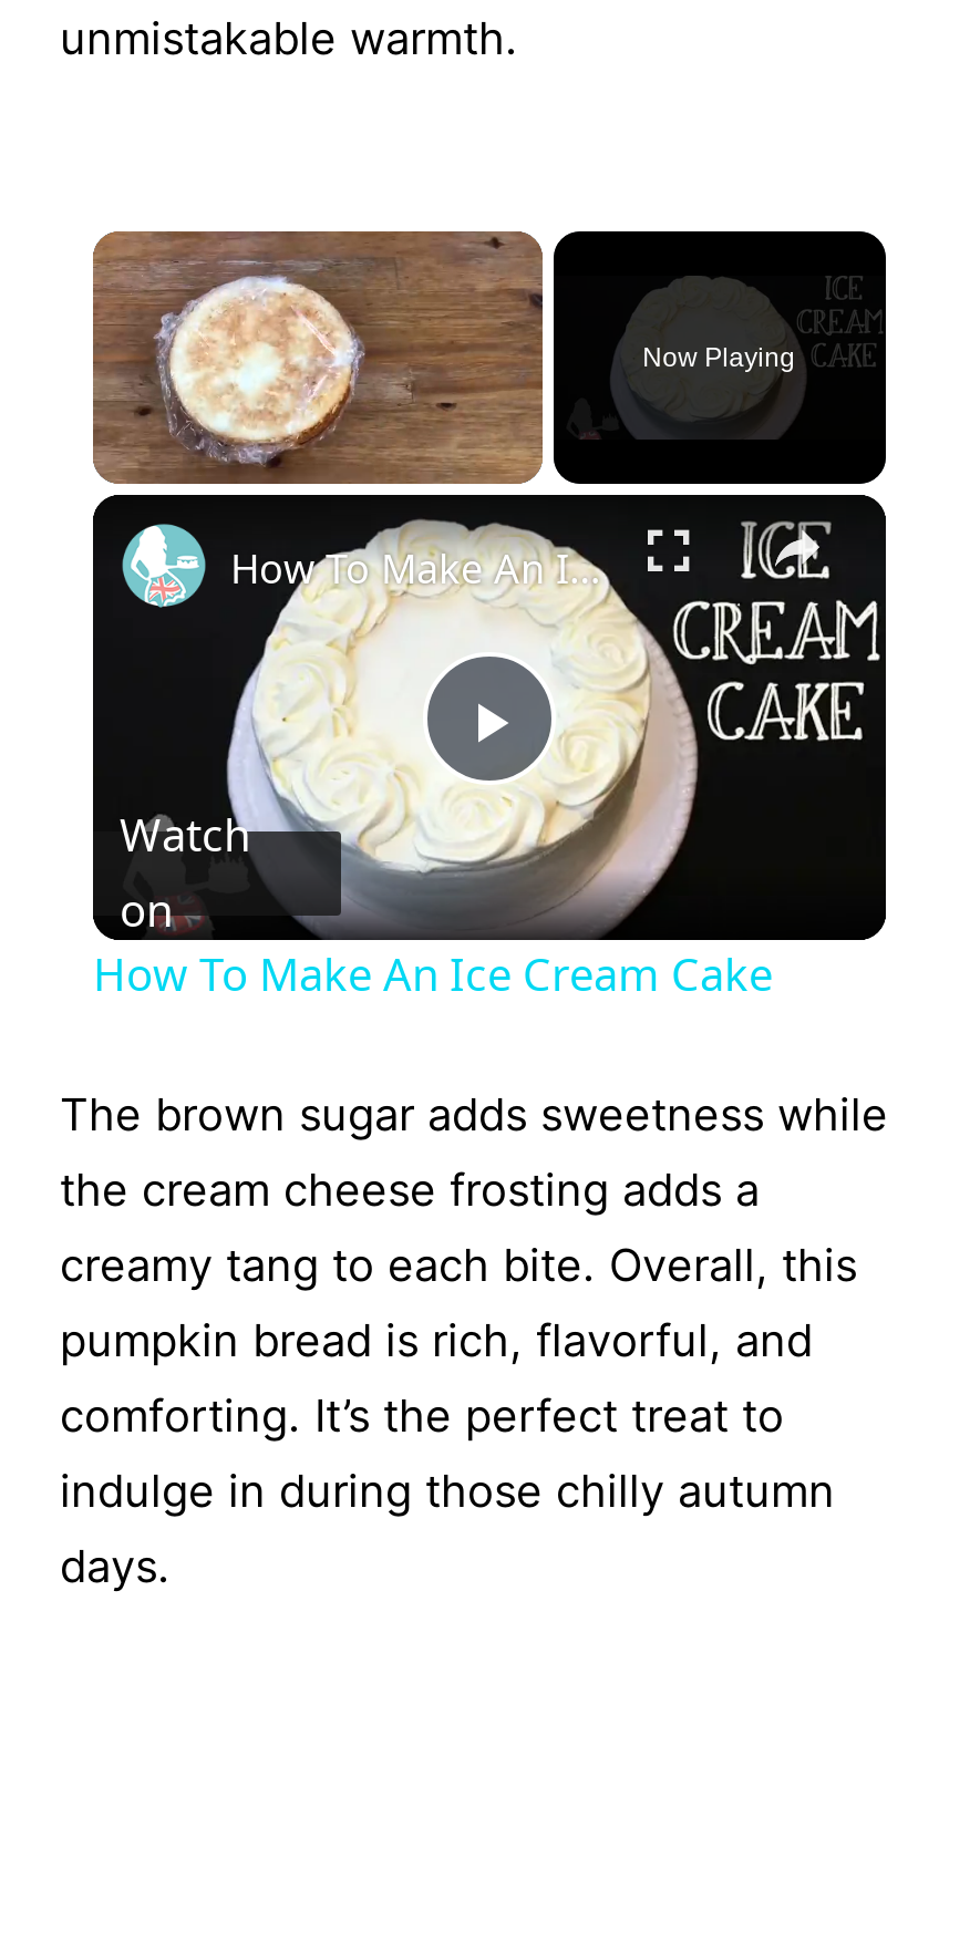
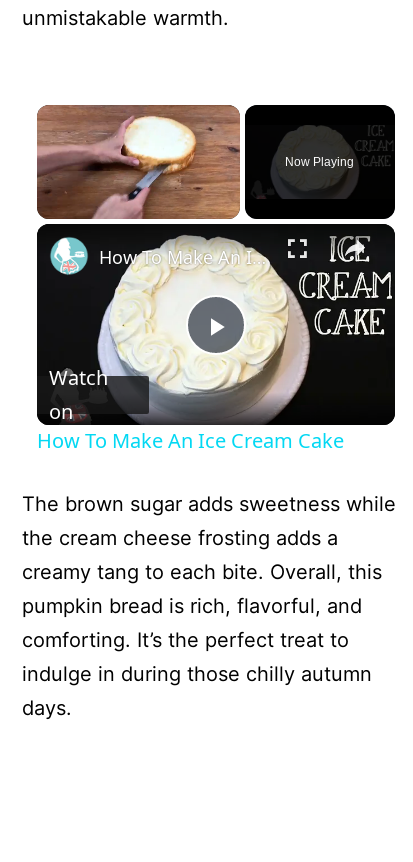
[93,236,545,484] [image] -> [37,108,241,219] [image]

